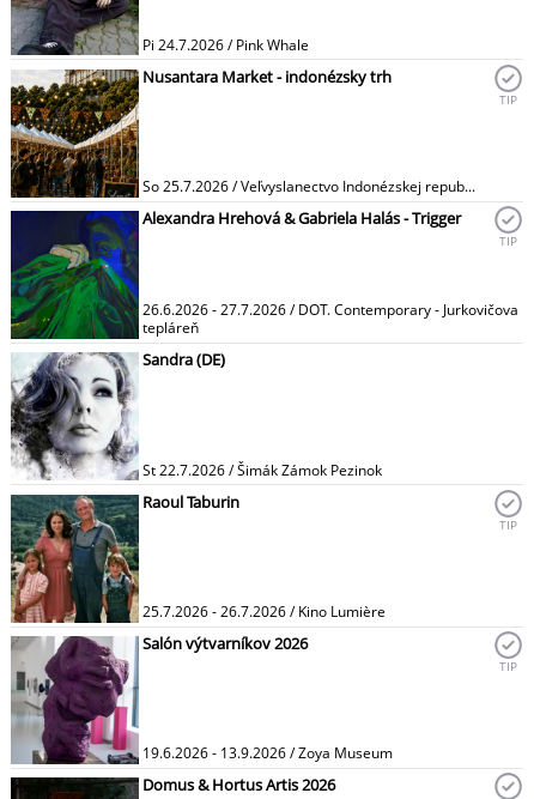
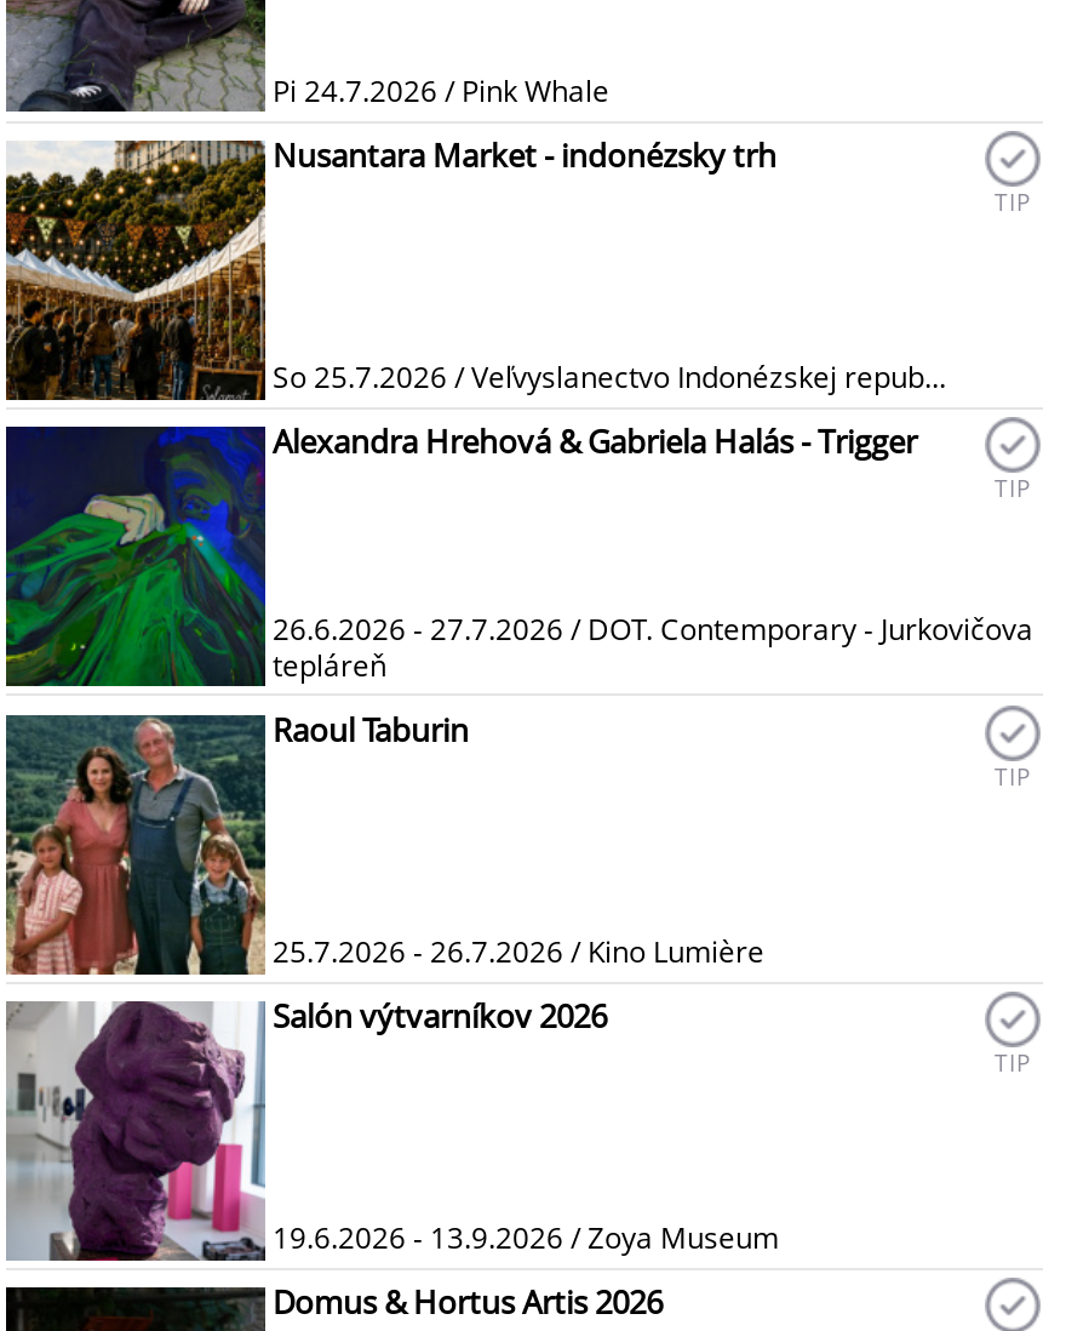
[11,349,225,480] [image] | Sandra (DE) -> none
[142,460,382,480] St 22.7.2026 / Šimák Zámok Pezinok -> none

